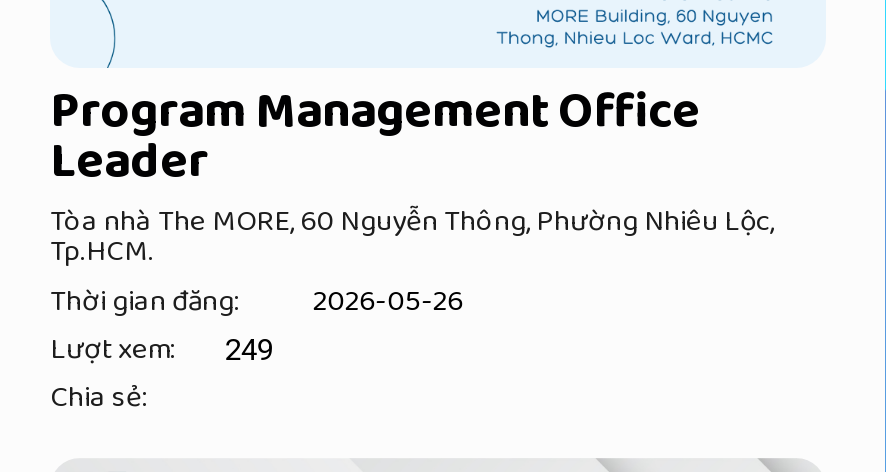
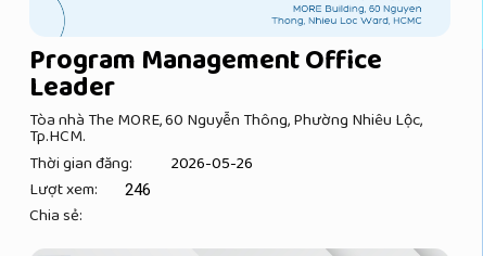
[50,325,273,373] Lượt xem: 249 -> [29,176,150,202] Lượt xem: 246

